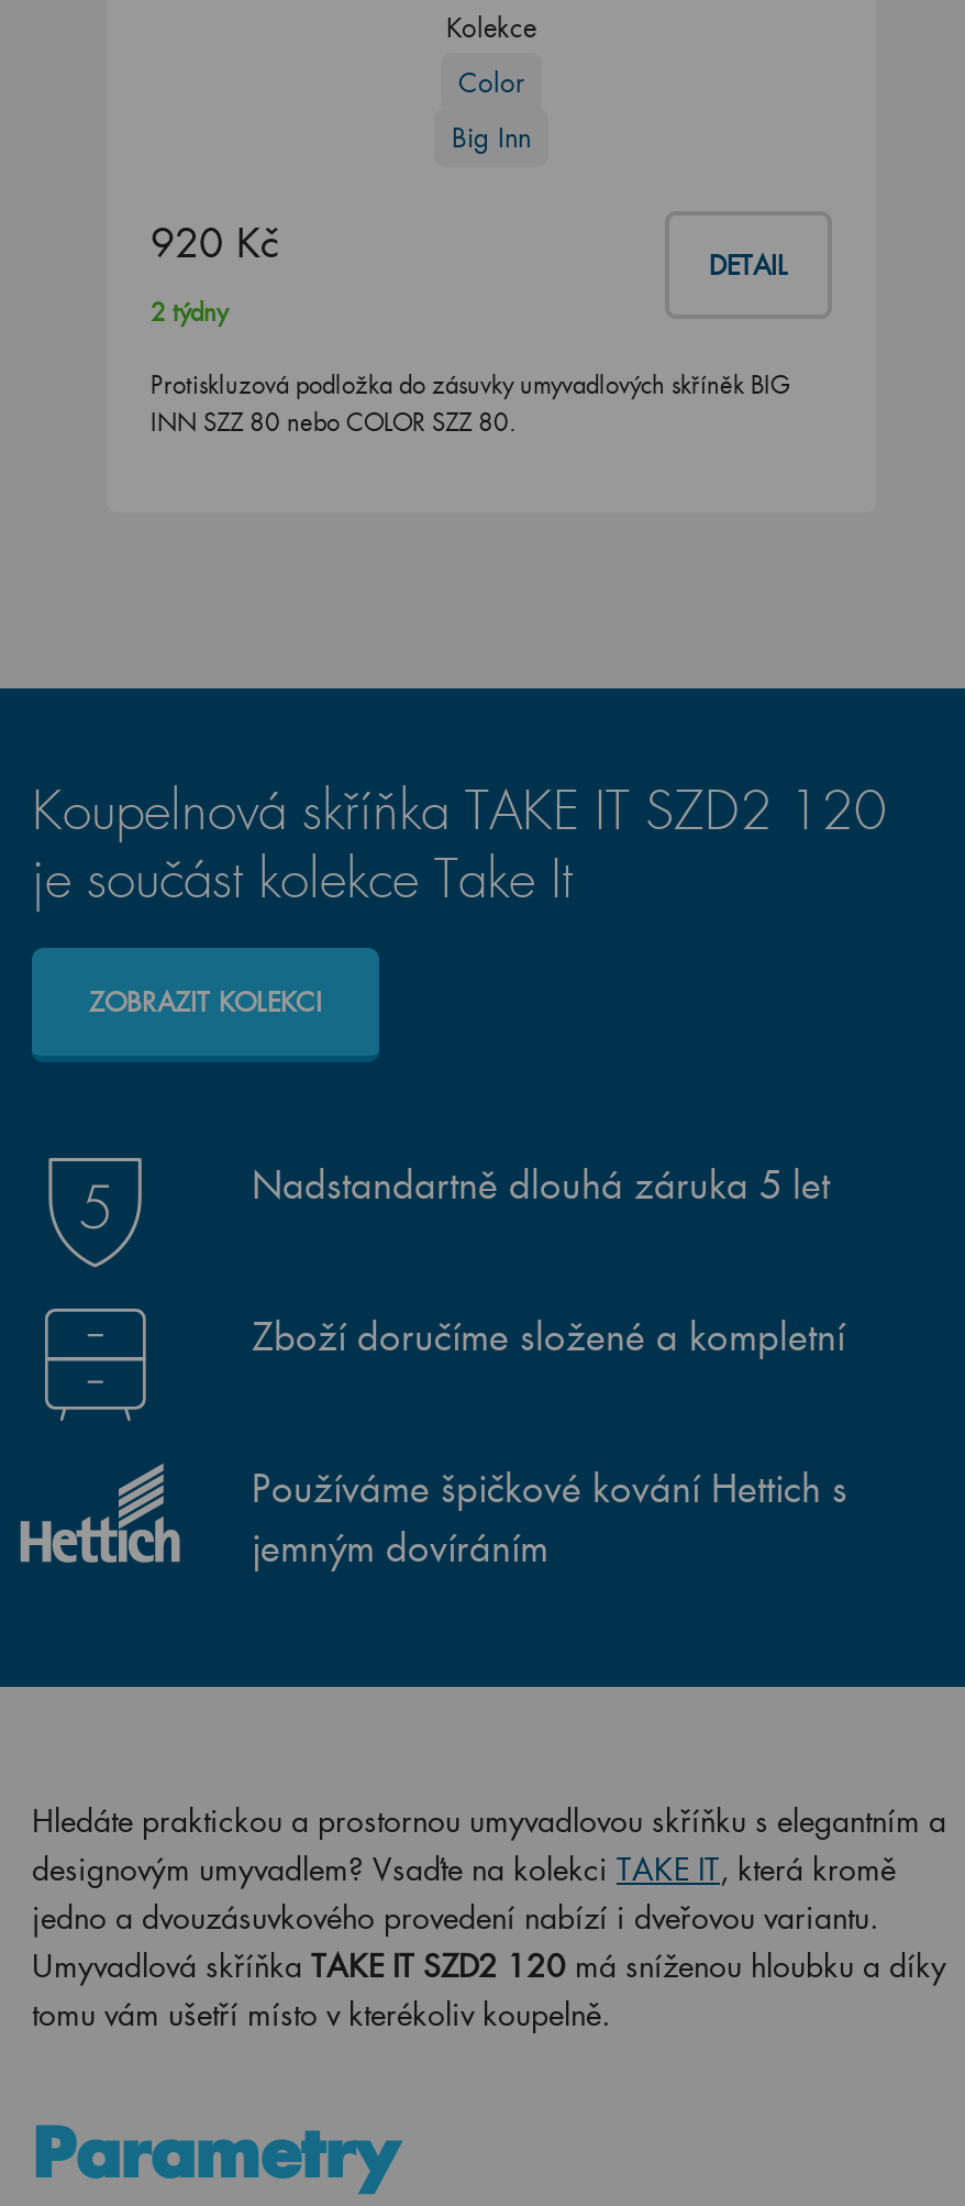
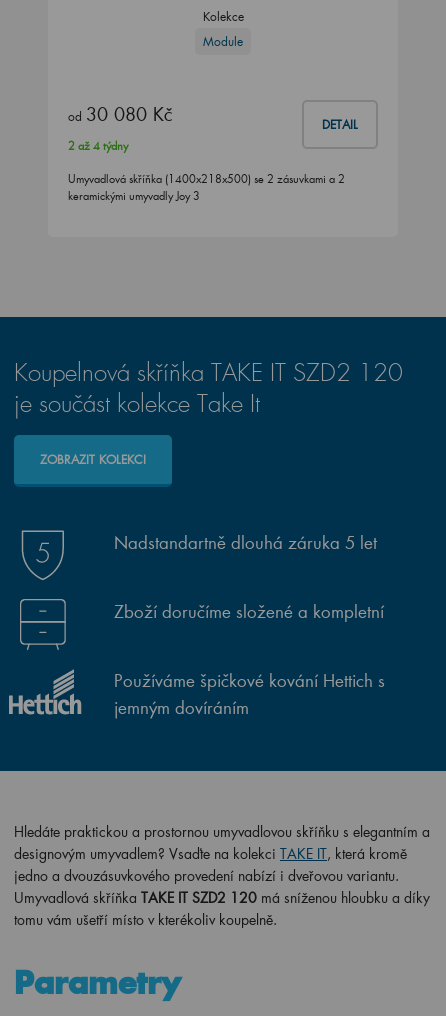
[151,66,531,269] Color | Big Inn | 920 Kč -> [68,34,243,126] Module | od 30 080 Kč
[151,298,228,328] 2 týdny -> [68,139,128,153] 2 až 4 týdny
[151,370,790,438] Protiskluzová podložka do zásuvky umyvadlových skříněk BIG | INN SZZ 80 nebo COLOR SZZ 80. -> [68,172,345,203] Umyvadlová skříňka (1400x218x500) se 2 zásuvkami a 2 | keramickými umyvadly Joy 3

